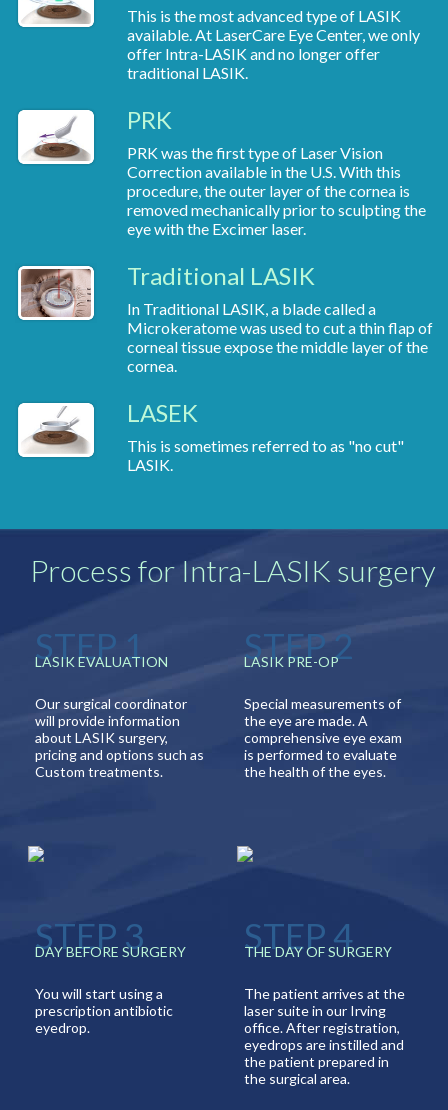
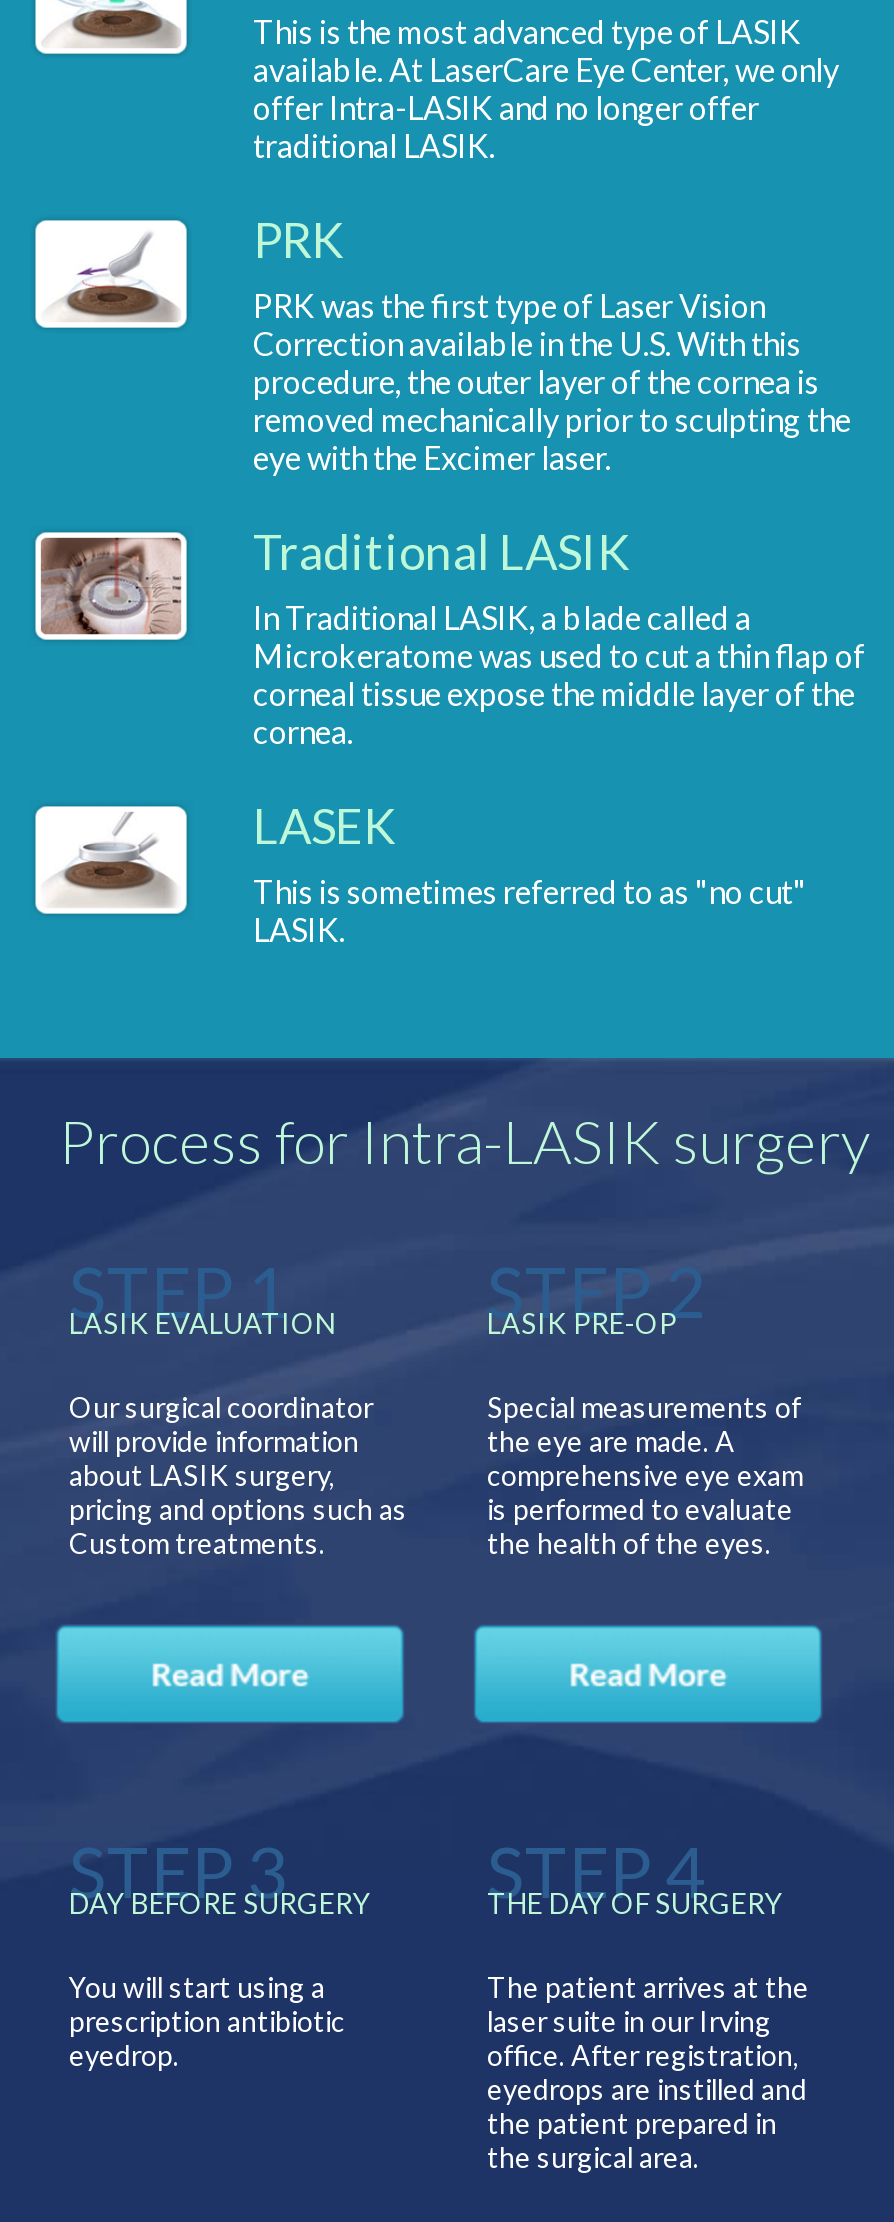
none -> [55,1624,405,1724] [image]
none -> [473,1624,823,1724] [image]

